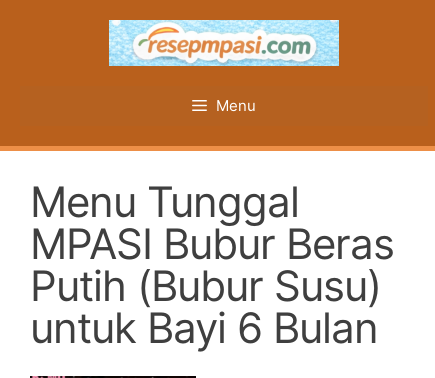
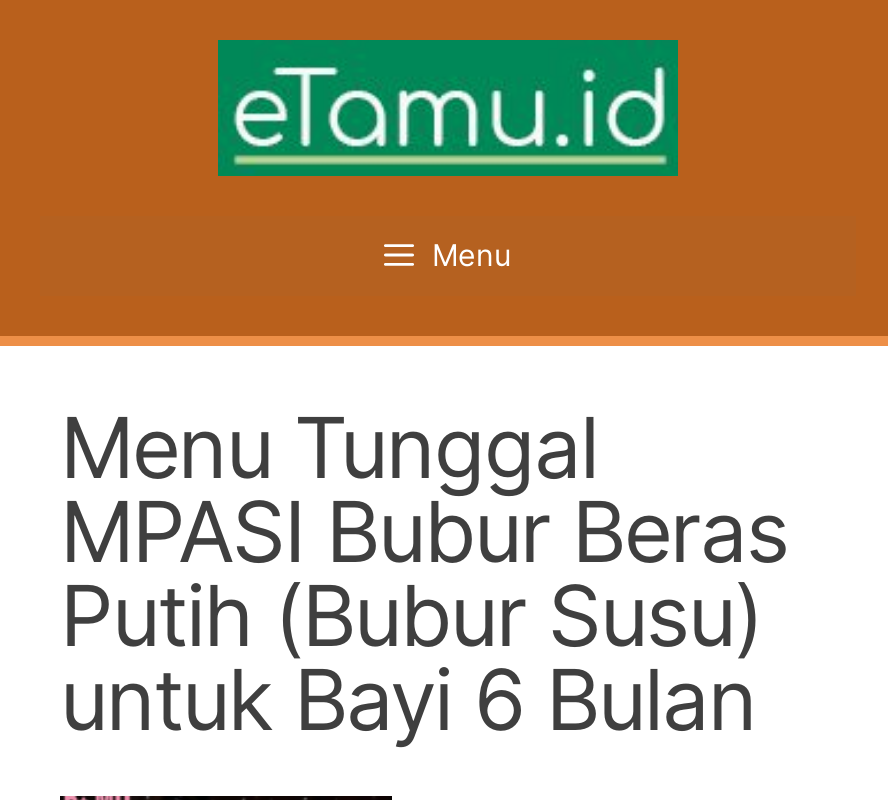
[108,19,340,67] [image] -> [216,38,680,178] [image]

